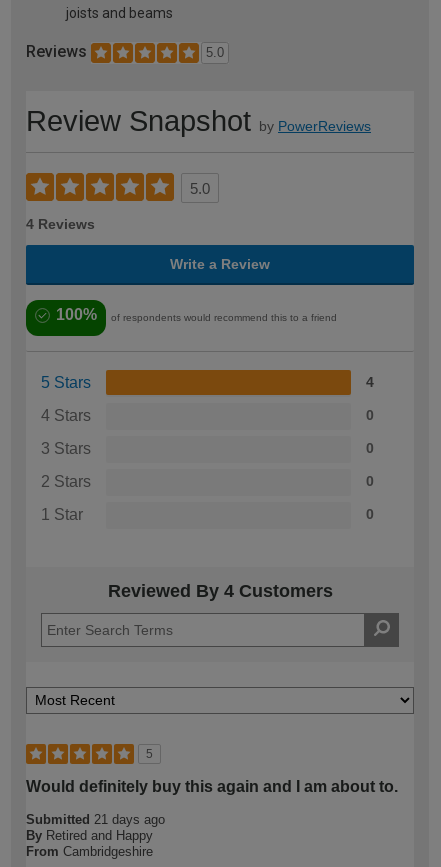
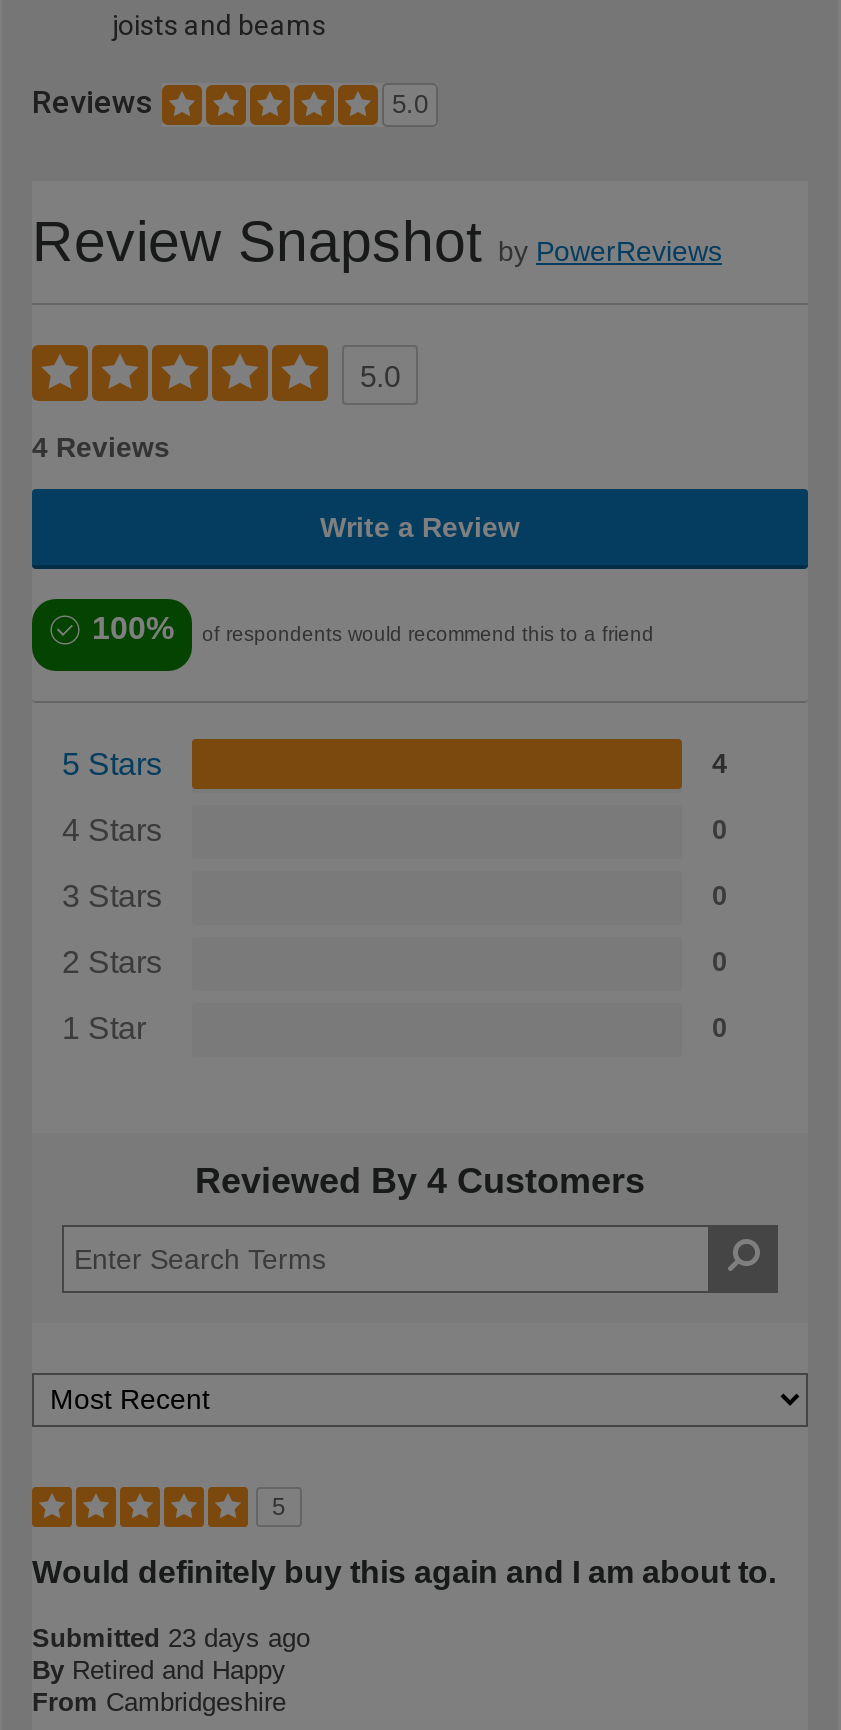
[26,812,165,827] Submitted 21 days ago -> [32,1623,310,1653] Submitted 23 days ago

